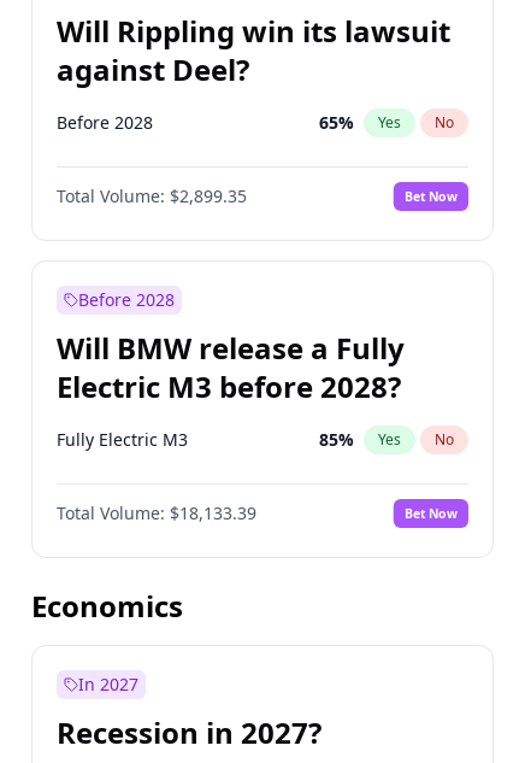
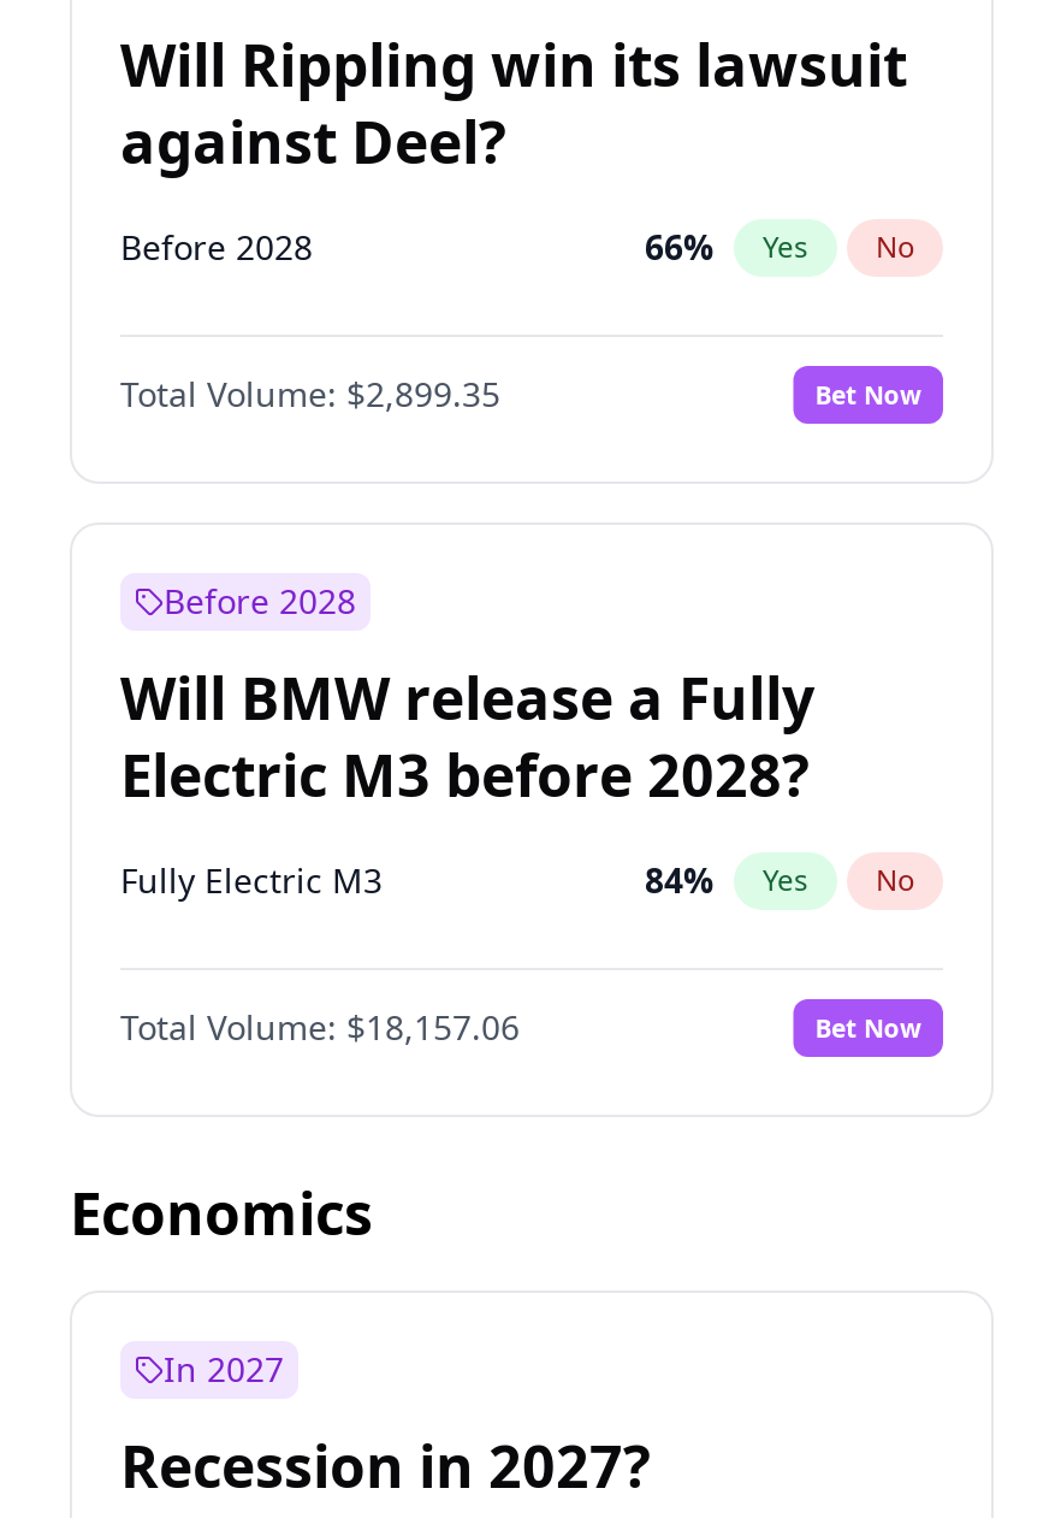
[319,111,454,134] 65% Yes No -> [645,224,914,270] 66% Yes No
[319,428,454,451] 85% Yes No -> [645,857,914,903] 84% Yes No
[57,501,256,524] Total Volume: $18,133.39 -> [120,1004,520,1050] Total Volume: $18,157.06

